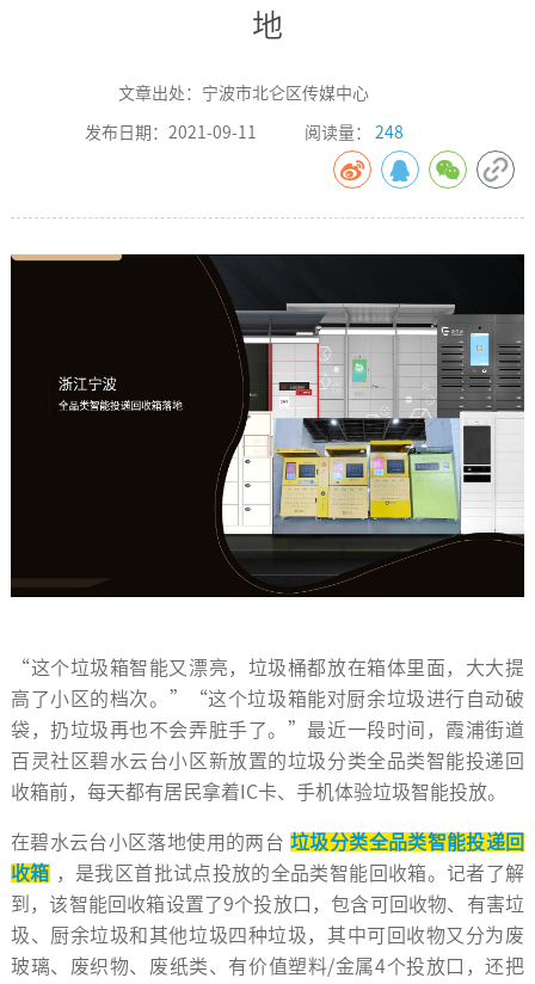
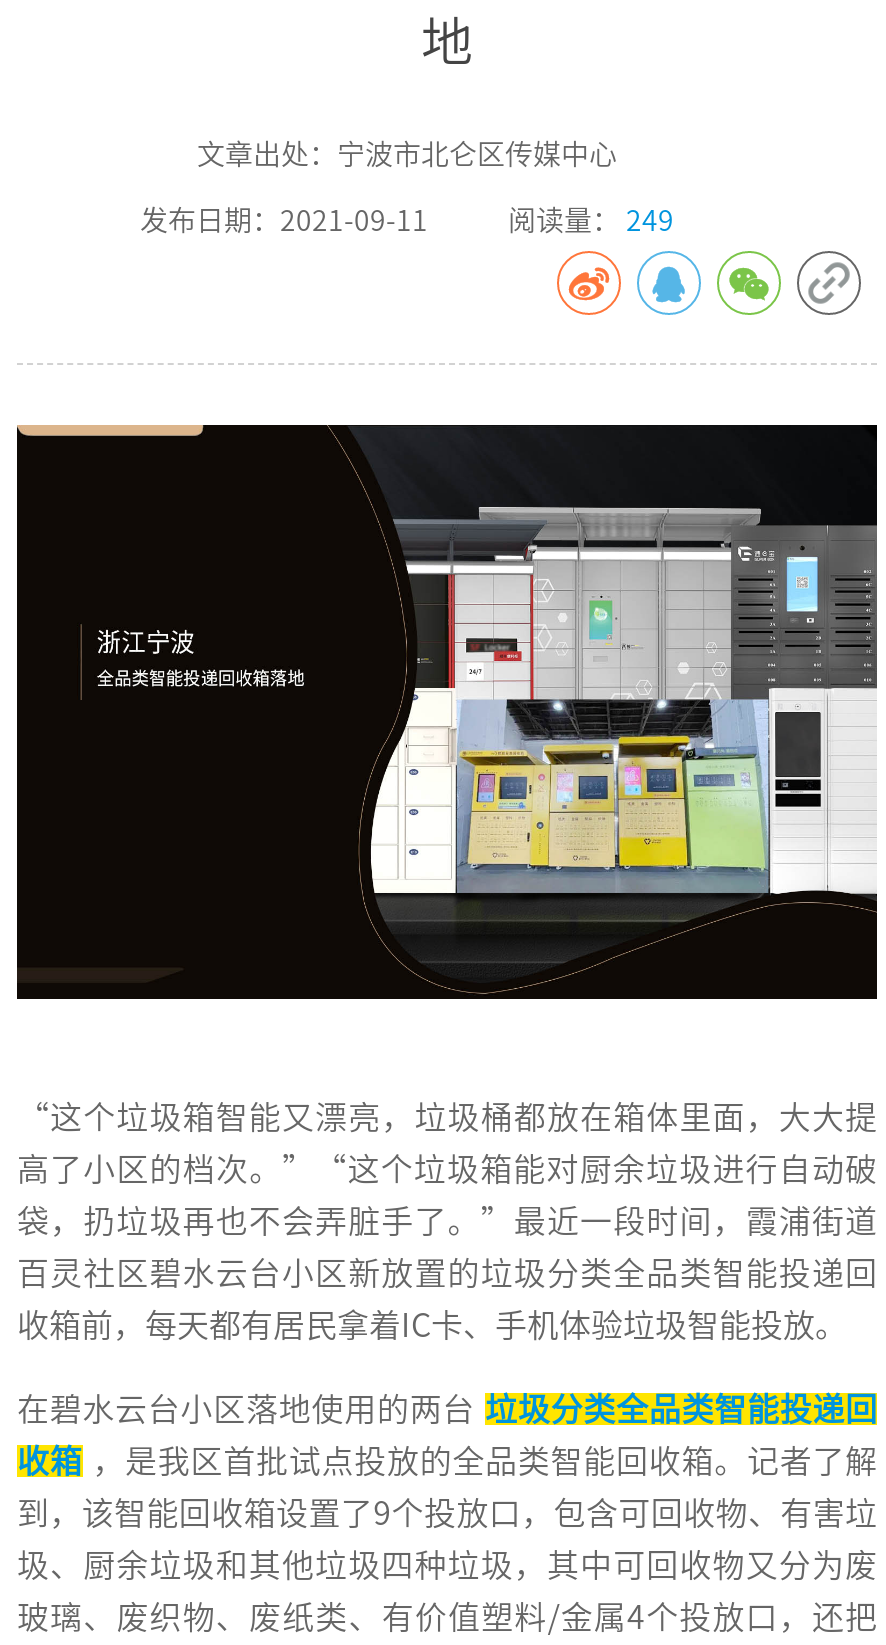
[304,124,403,141] 阅读量： 248 -> [508,207,674,235] 阅读量： 249

